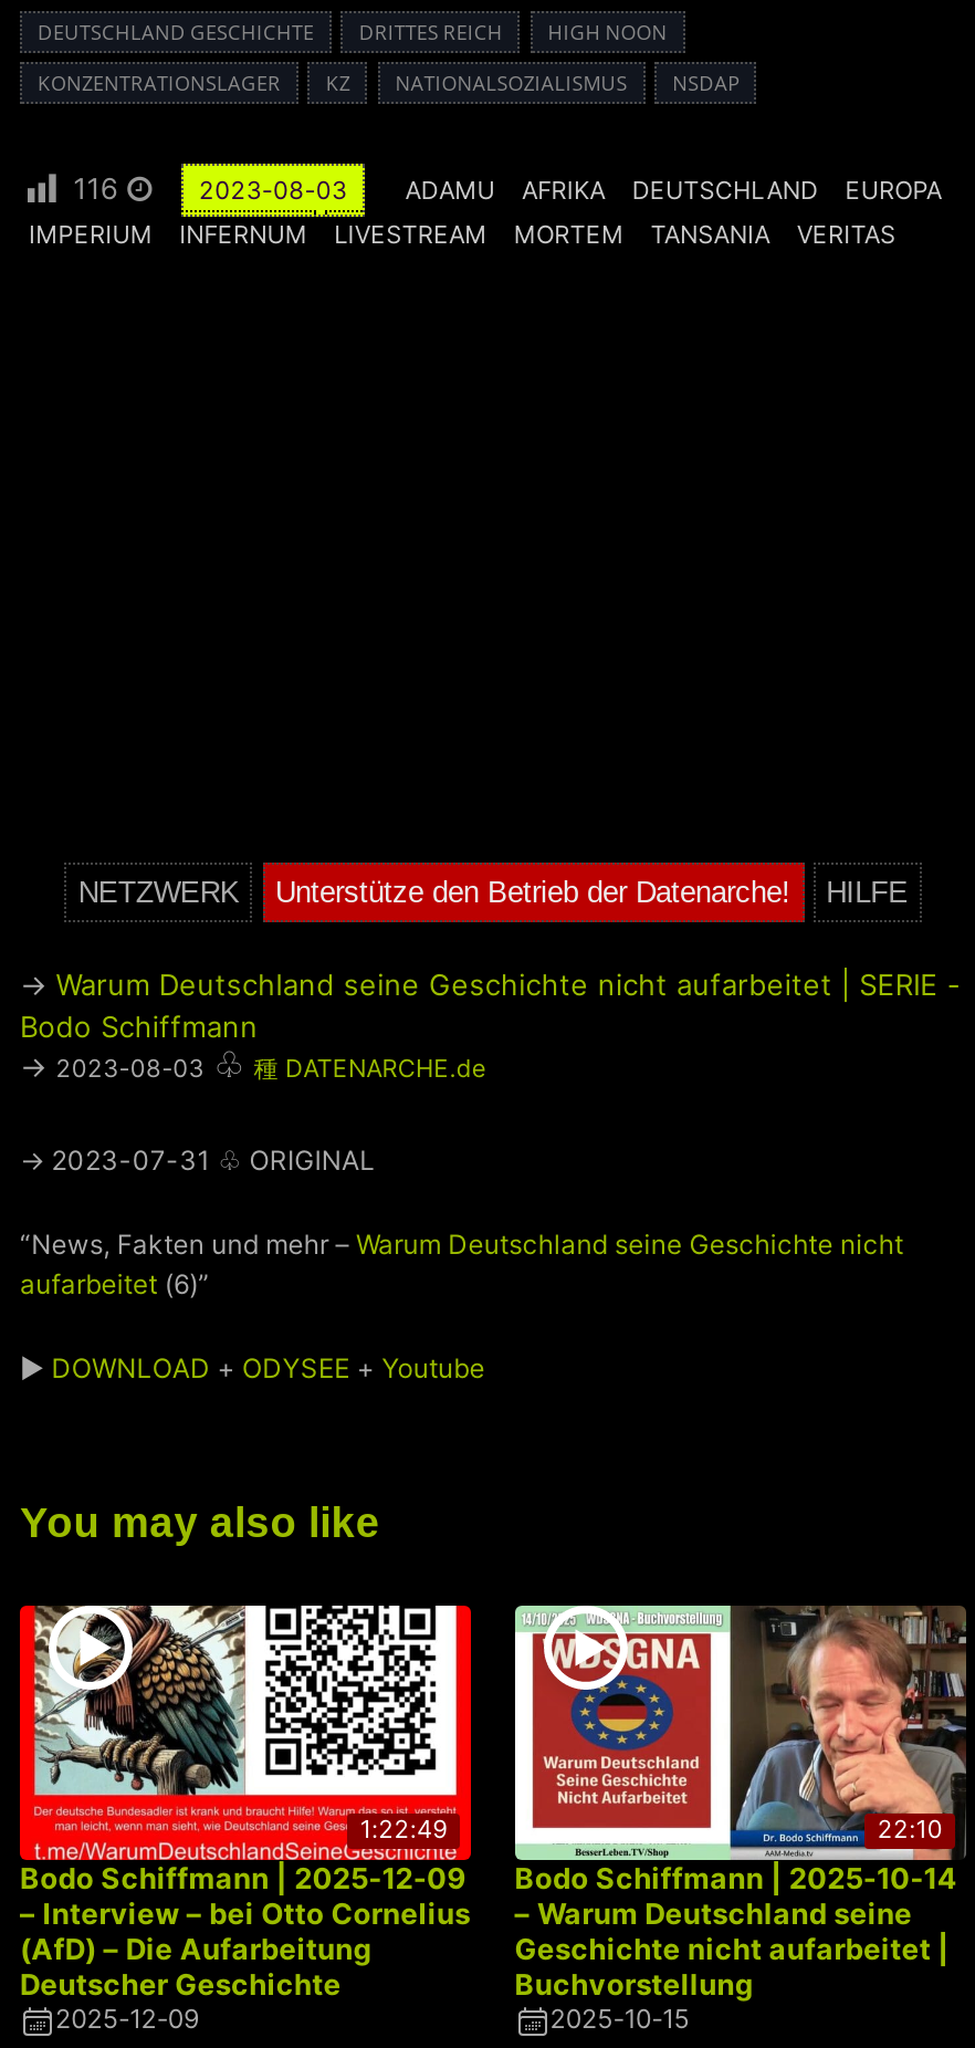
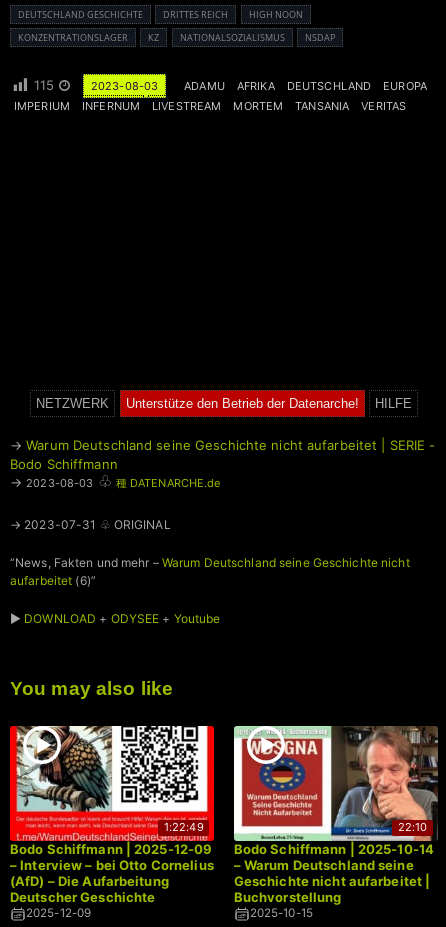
[73,171,118,206] 116 -> [34,77,54,93] 115

